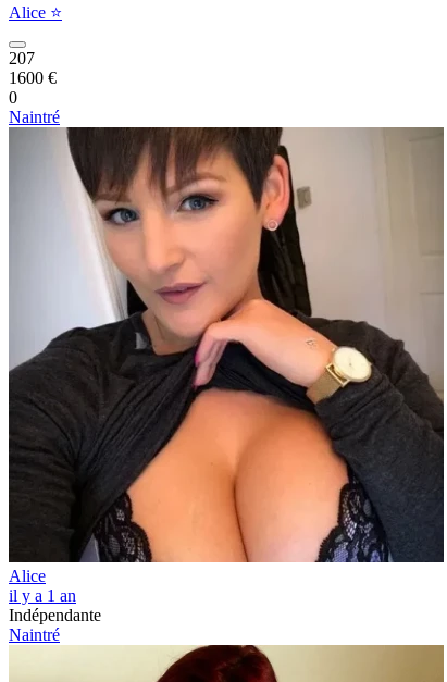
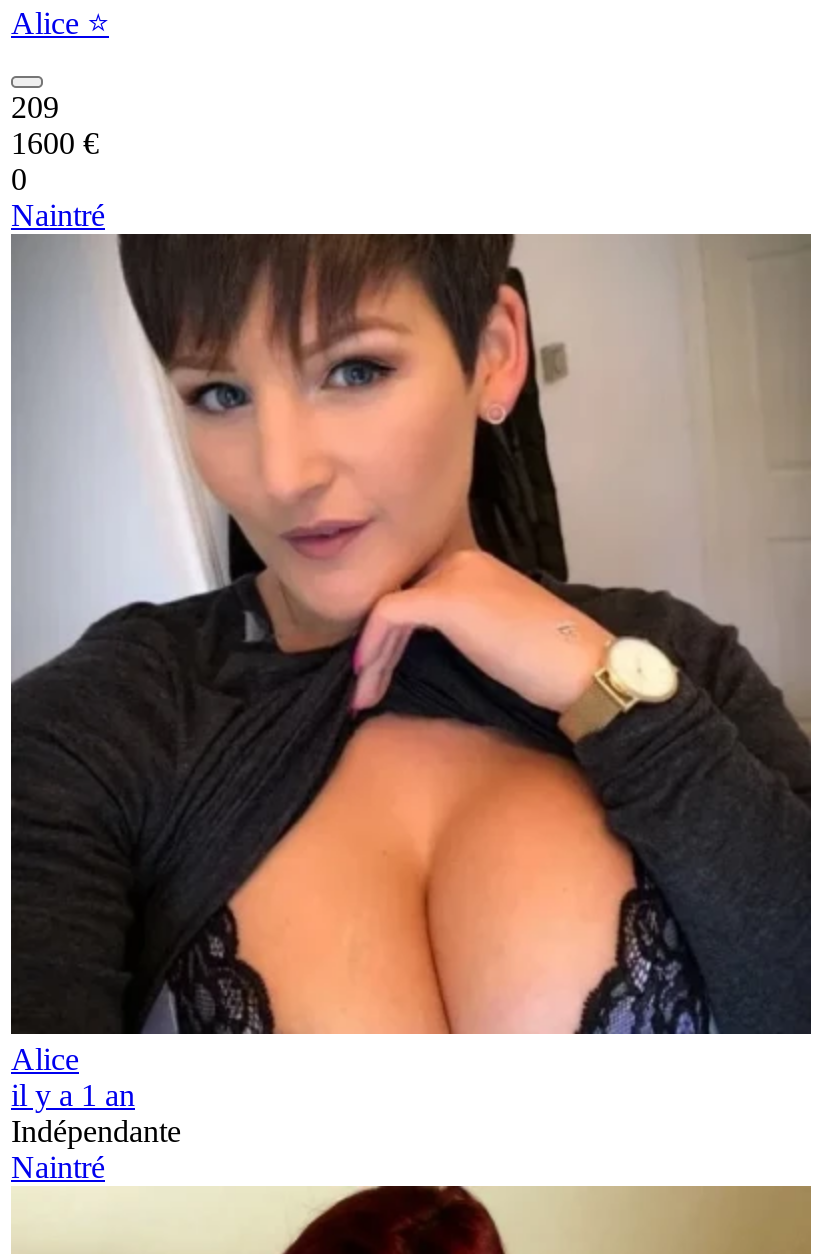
[9,49,35,67] 207 -> [11,90,59,124] 209

